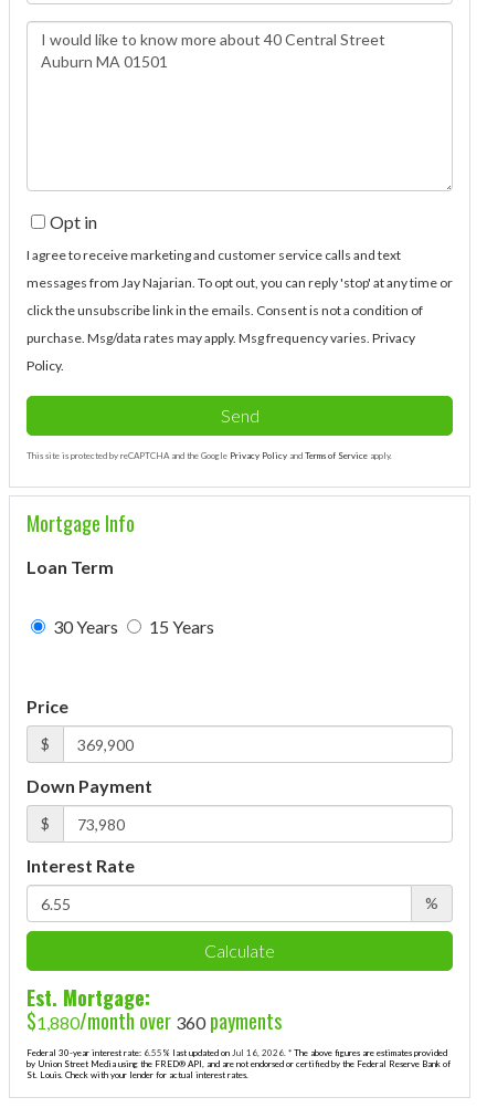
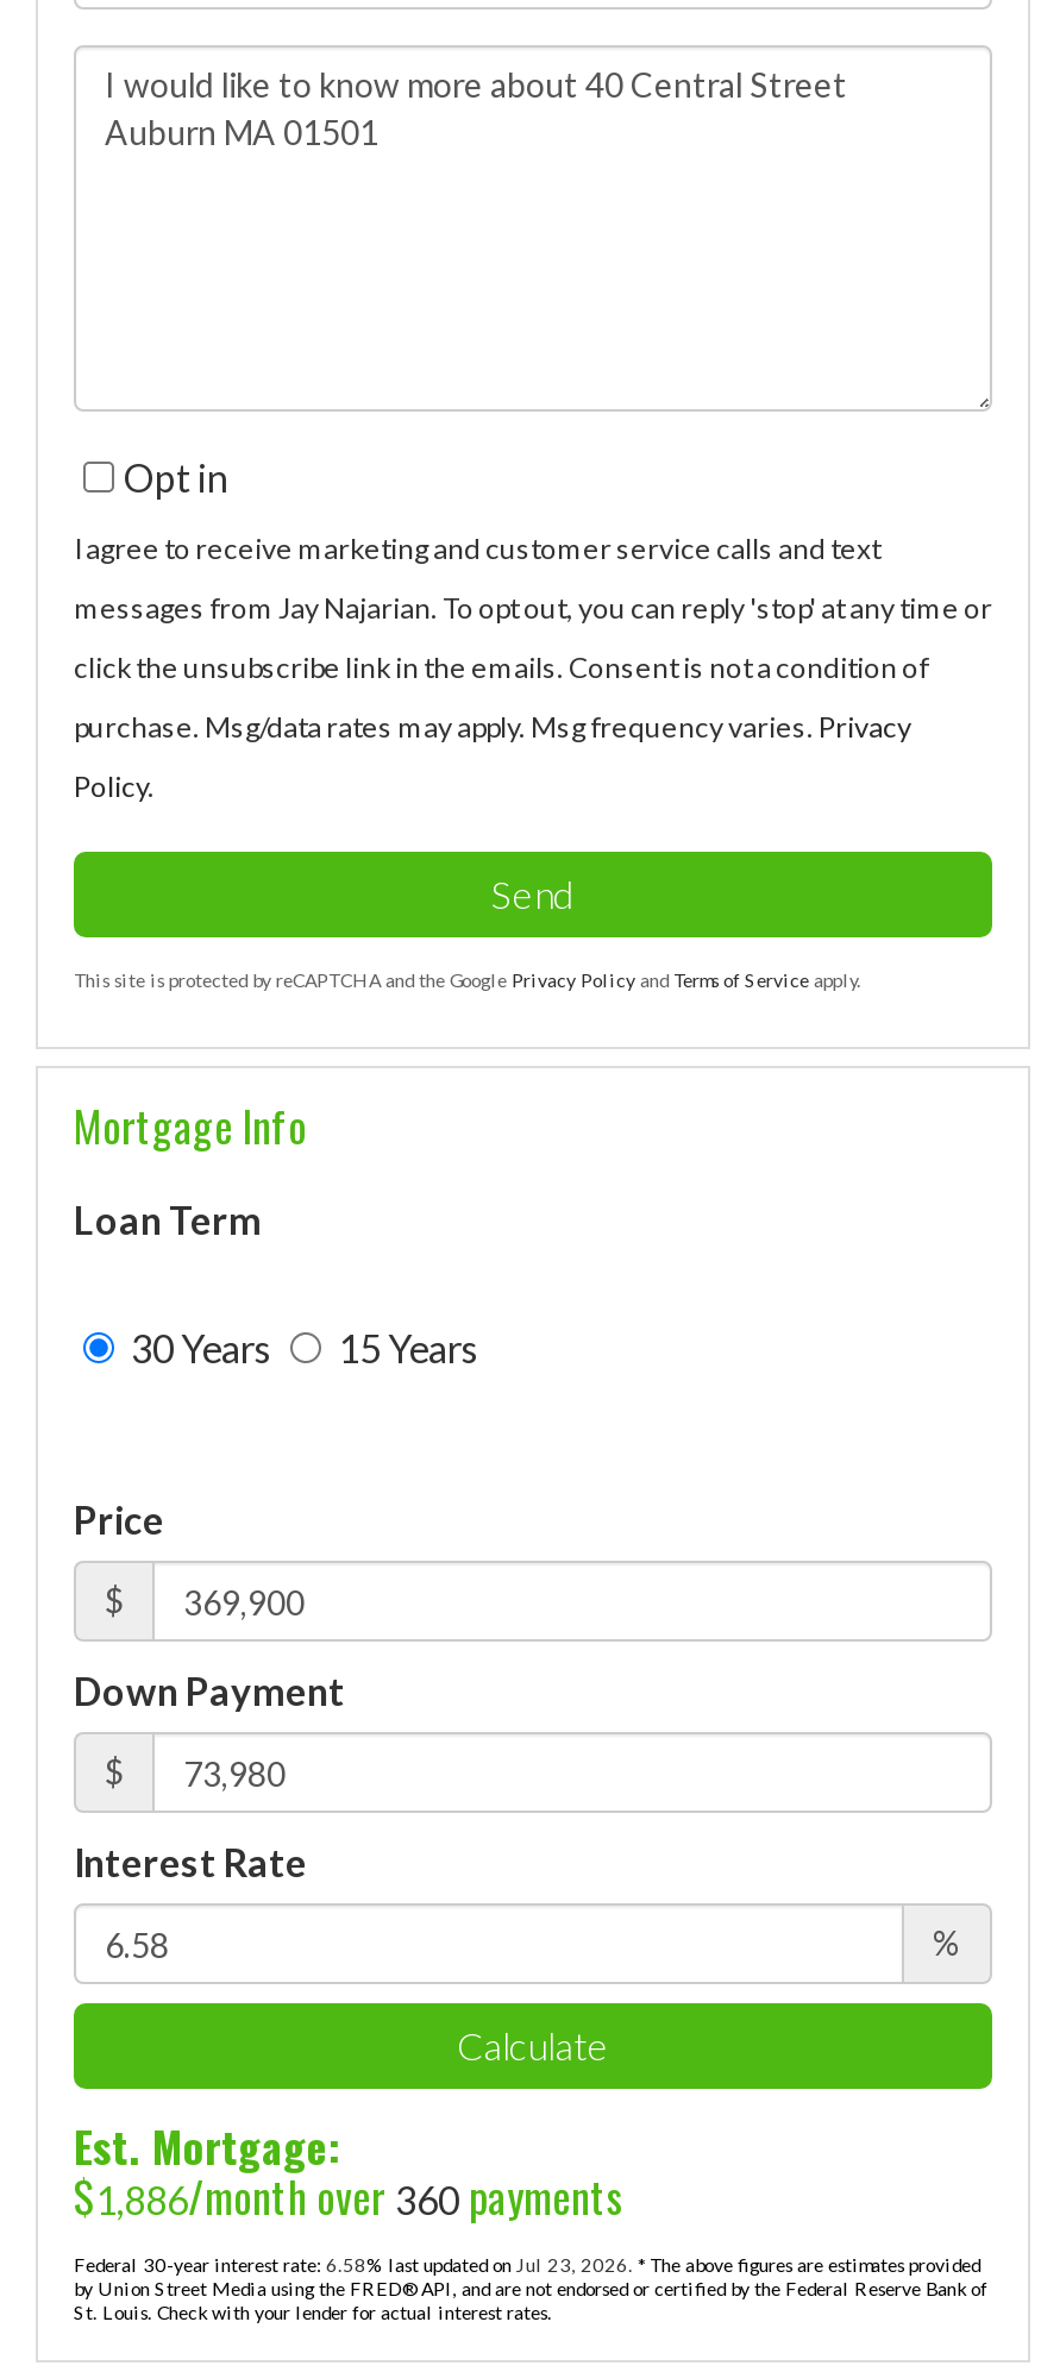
[27,1007,282,1036] $1,880/month over 360 payments -> [74,2166,623,2228] $1,886/month over 360 payments
[27,1048,447,1059] Federal 30-year interest rate: 6.55% last updated on Jul 16, 2026. * The above figures are estimates provided -> [74,2254,980,2278] Federal 30-year interest rate: 6.58% last updated on Jul 23, 2026. * The above figures are estimates provided

